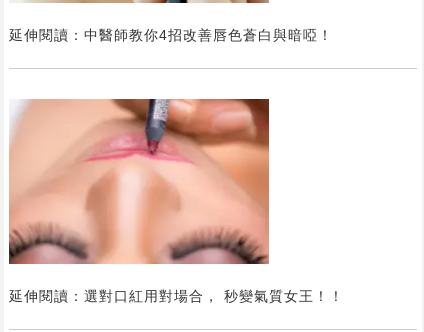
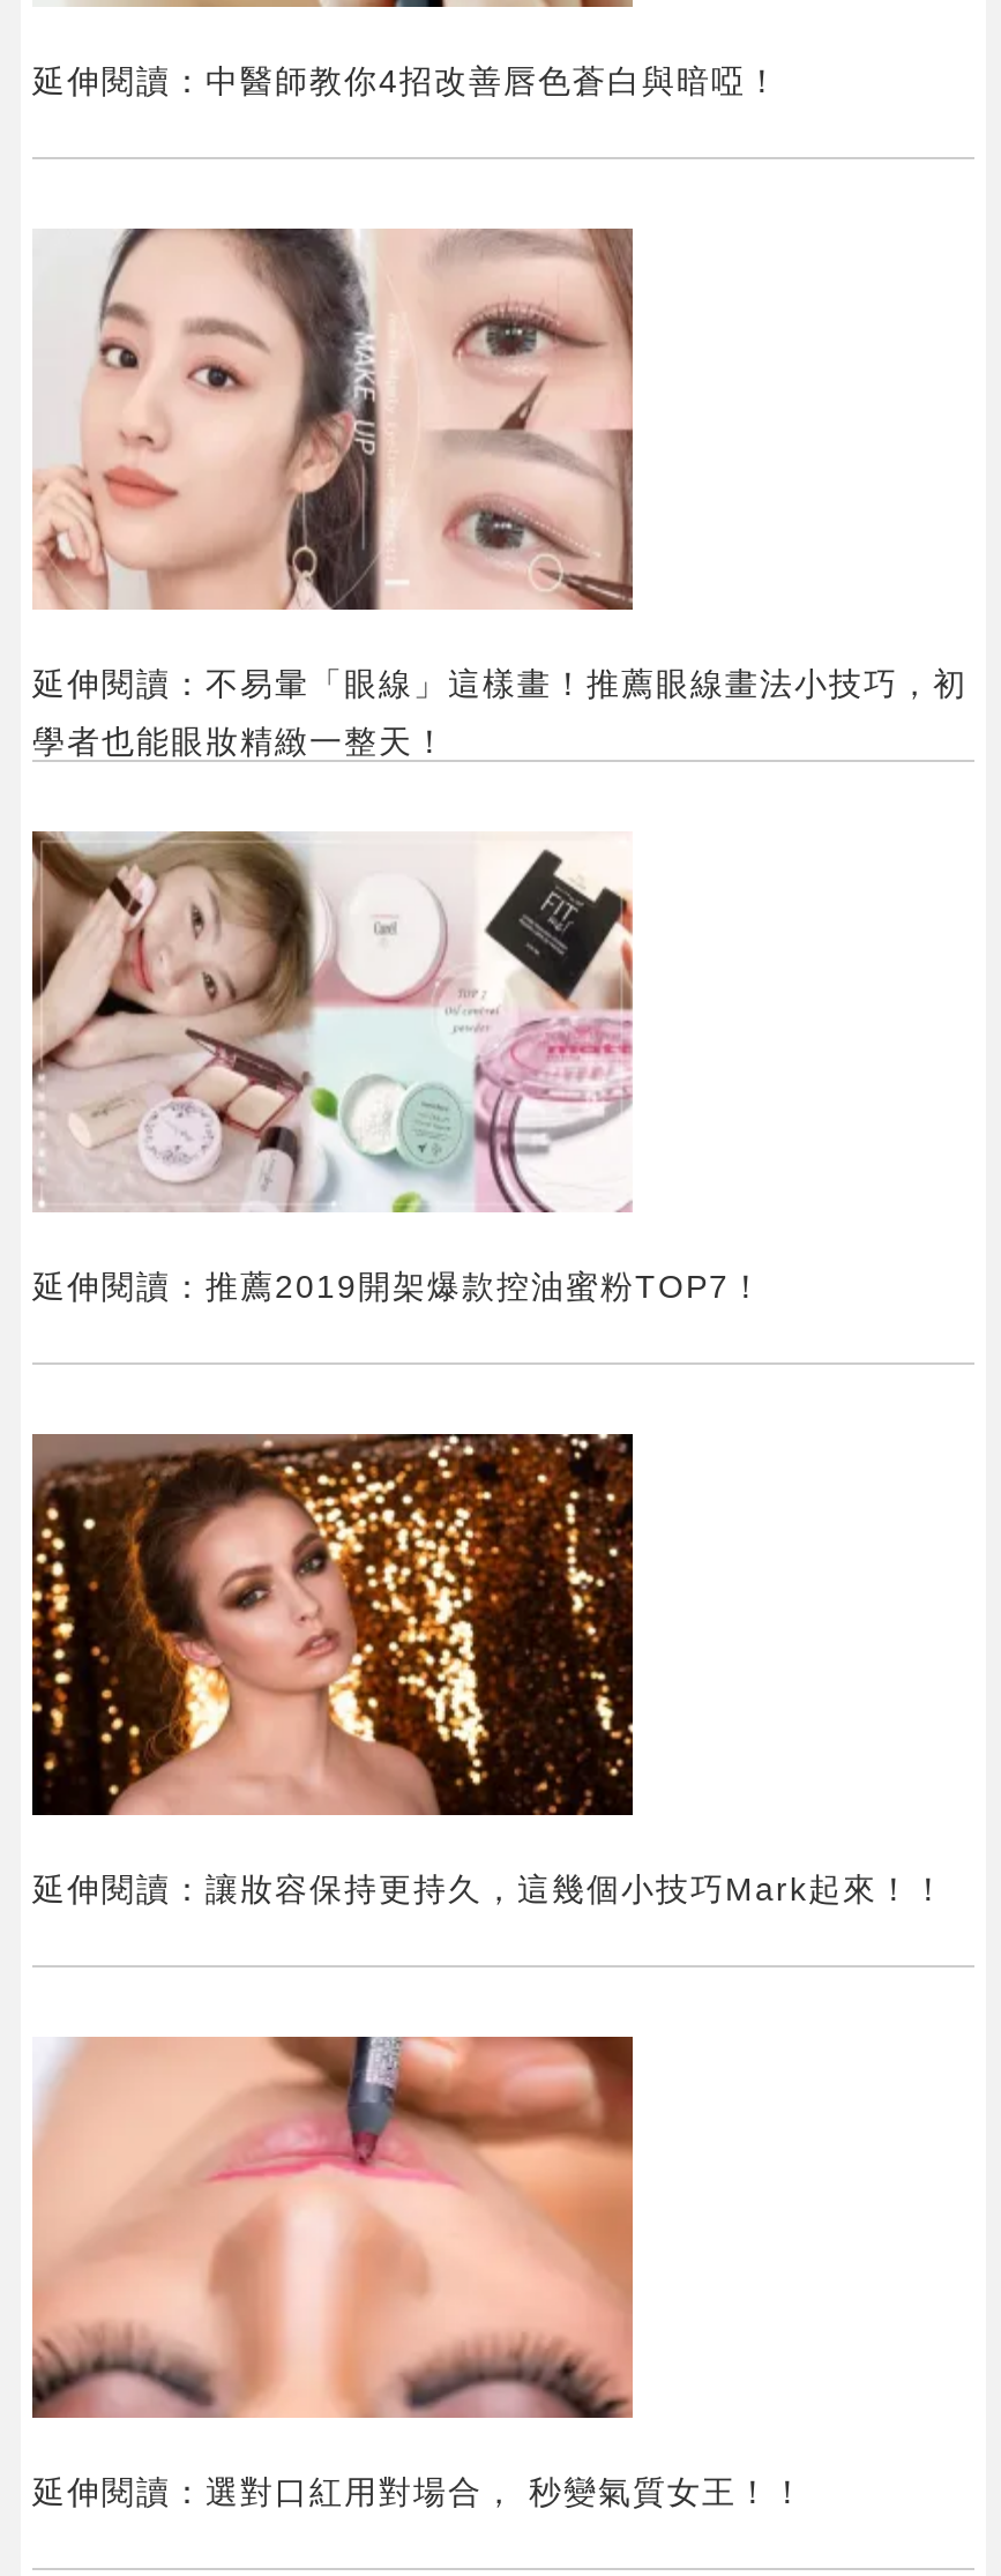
none -> [30,829,764,1305] [image] | 延伸閱讀：推薦2019開架爆款控油蜜粉TOP7！
none -> [30,1432,947,1907] [image] | 延伸閱讀：讓妝容保持更持久，這幾個小技巧Mark起來！！
none -> [32,226,968,760] [image] | 延伸閱讀：不易暈「眼線」這樣畫！推薦眼線畫法小技巧，初 | 學者也能眼妝精緻一整天！

